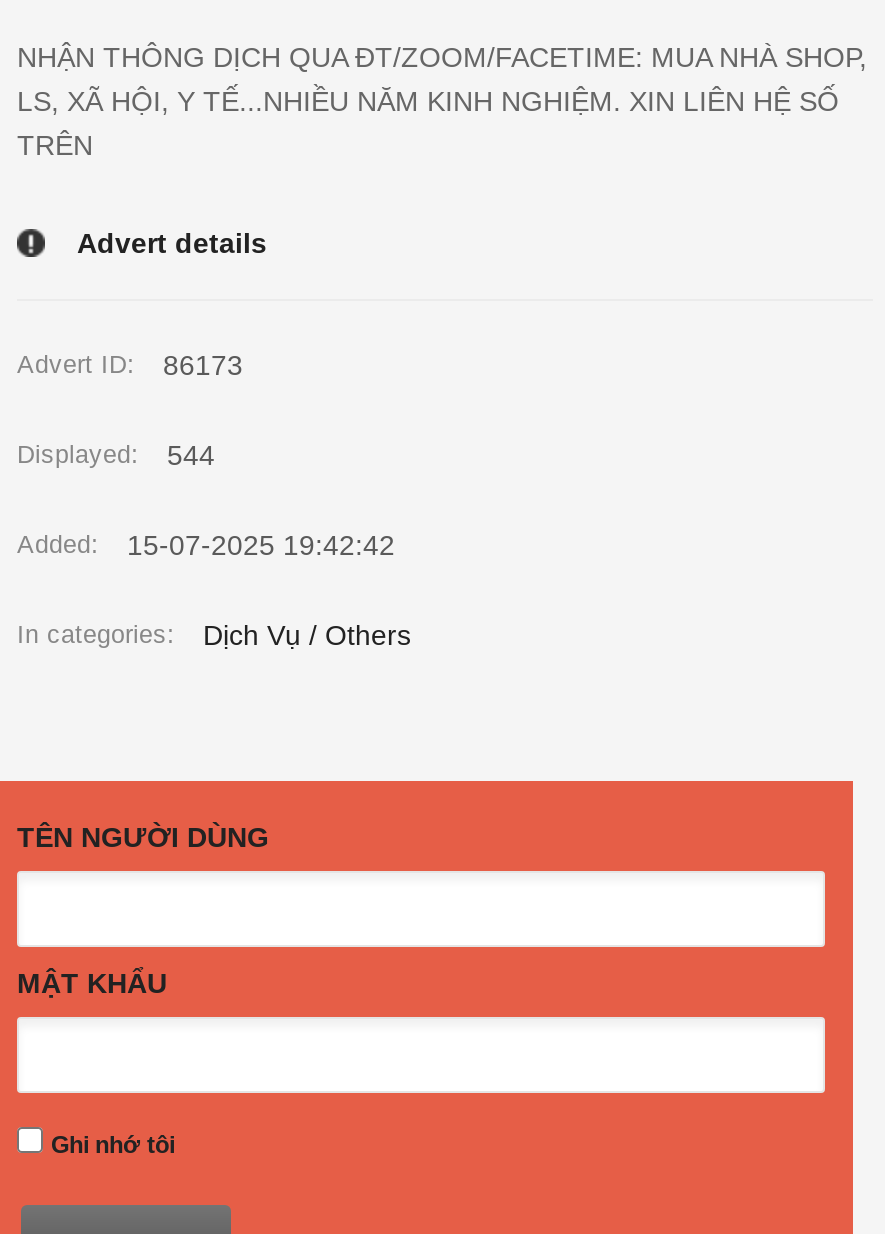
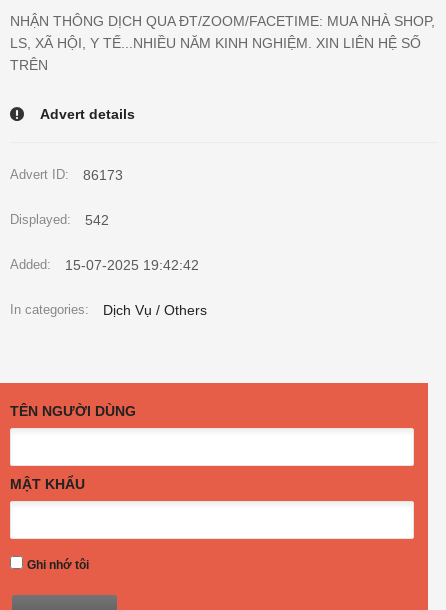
[17,440,215,472] Displayed: 544 -> [10,212,109,228] Displayed: 542

